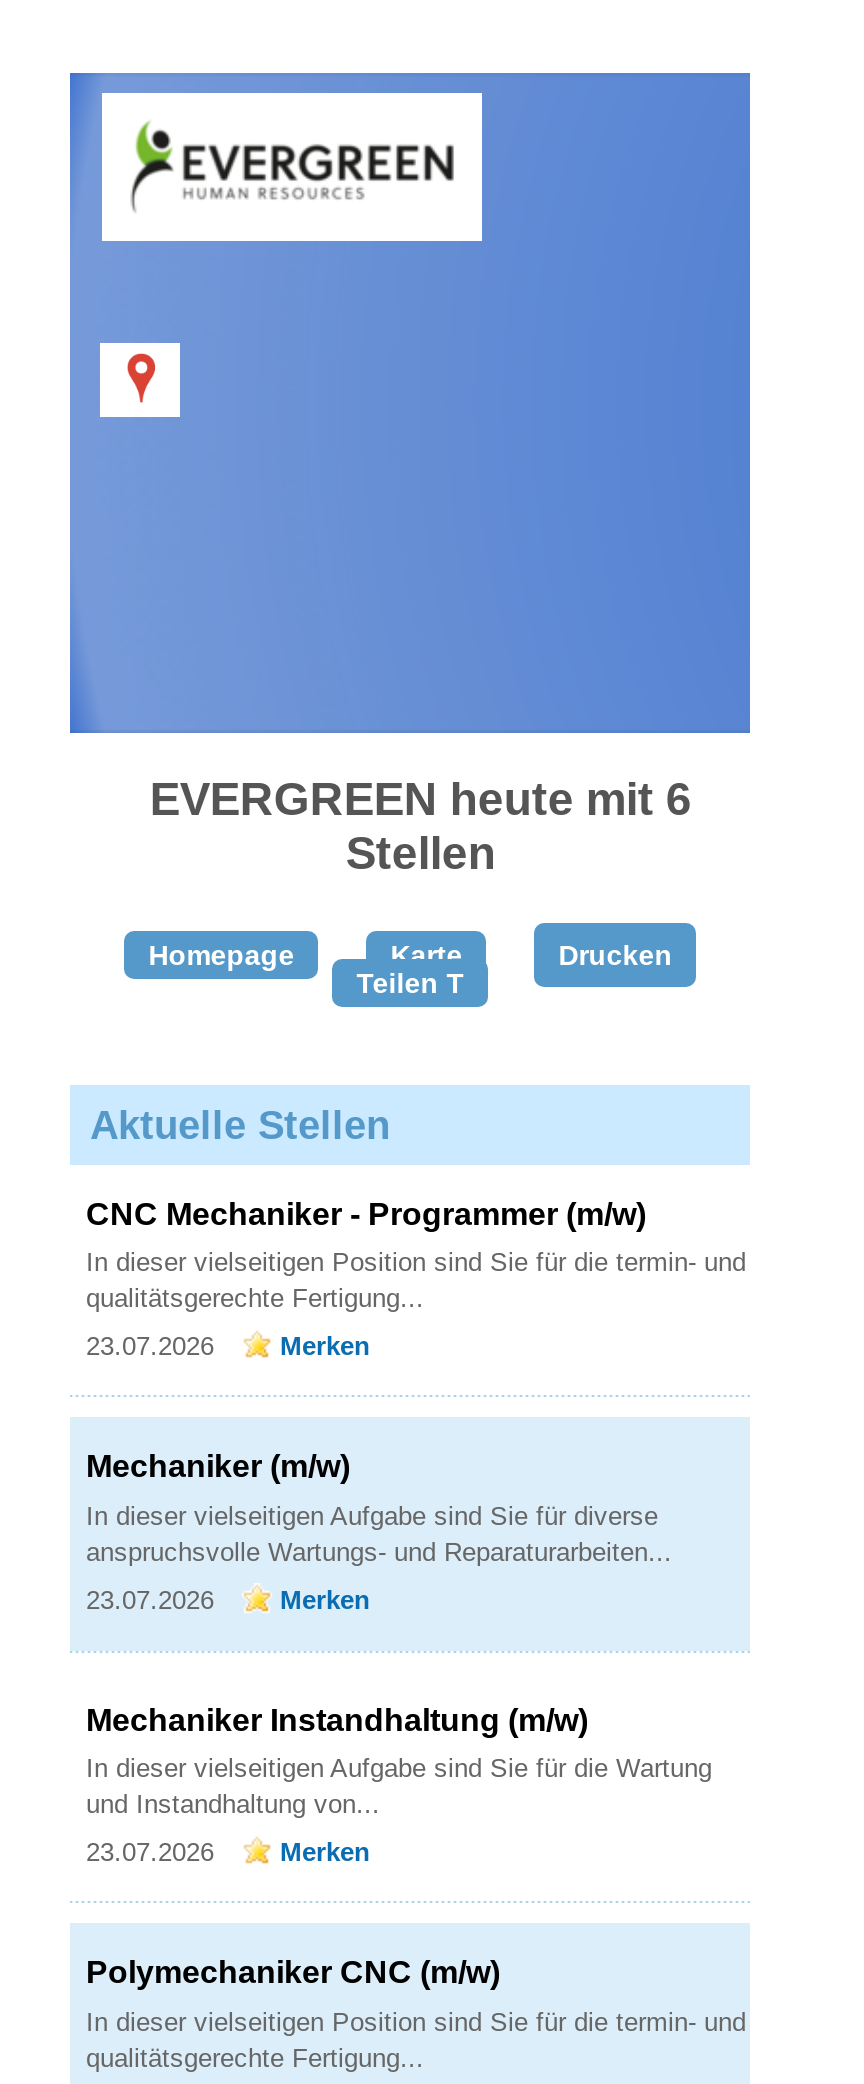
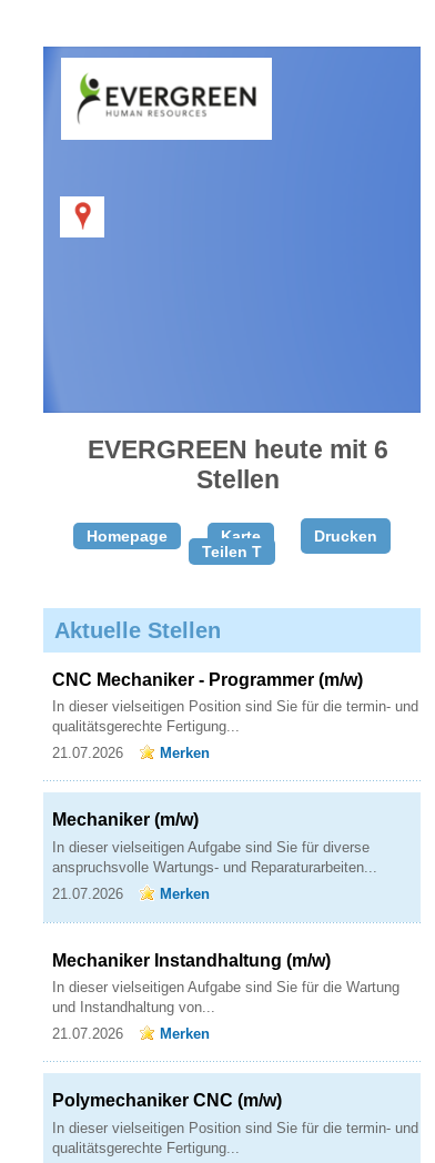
[86,1332,370,1362] 23.07.2026 Merken -> [52,745,210,762] 21.07.2026 Merken
[86,1585,370,1615] 23.07.2026 Merken -> [52,885,210,902] 21.07.2026 Merken
[86,1837,370,1867] 23.07.2026 Merken -> [52,1026,210,1042] 21.07.2026 Merken

